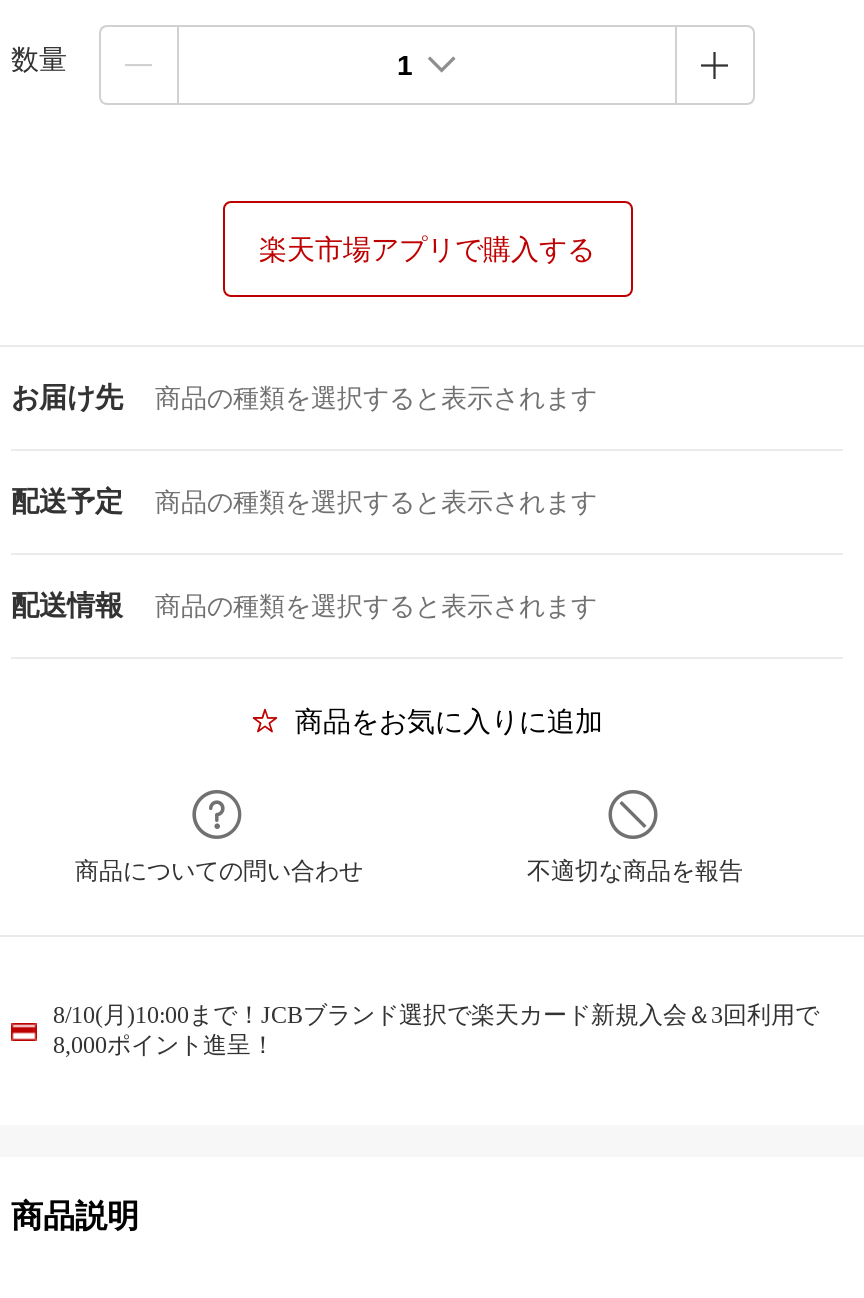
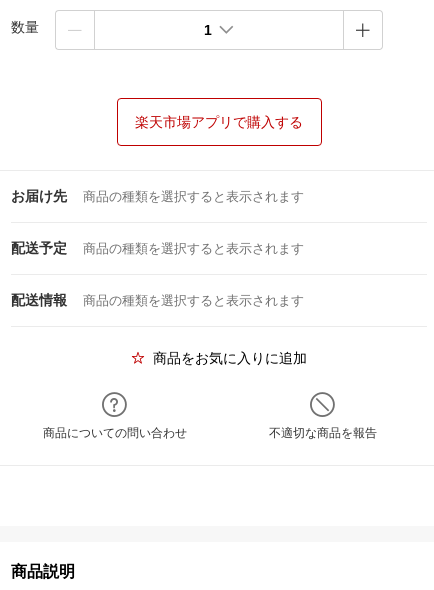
[53,1001,819,1059] 8/10(月)10:00まで！JCBブランド選択で楽天カード新規入会＆3回利用で | 8,000ポイント進呈！ -> none

